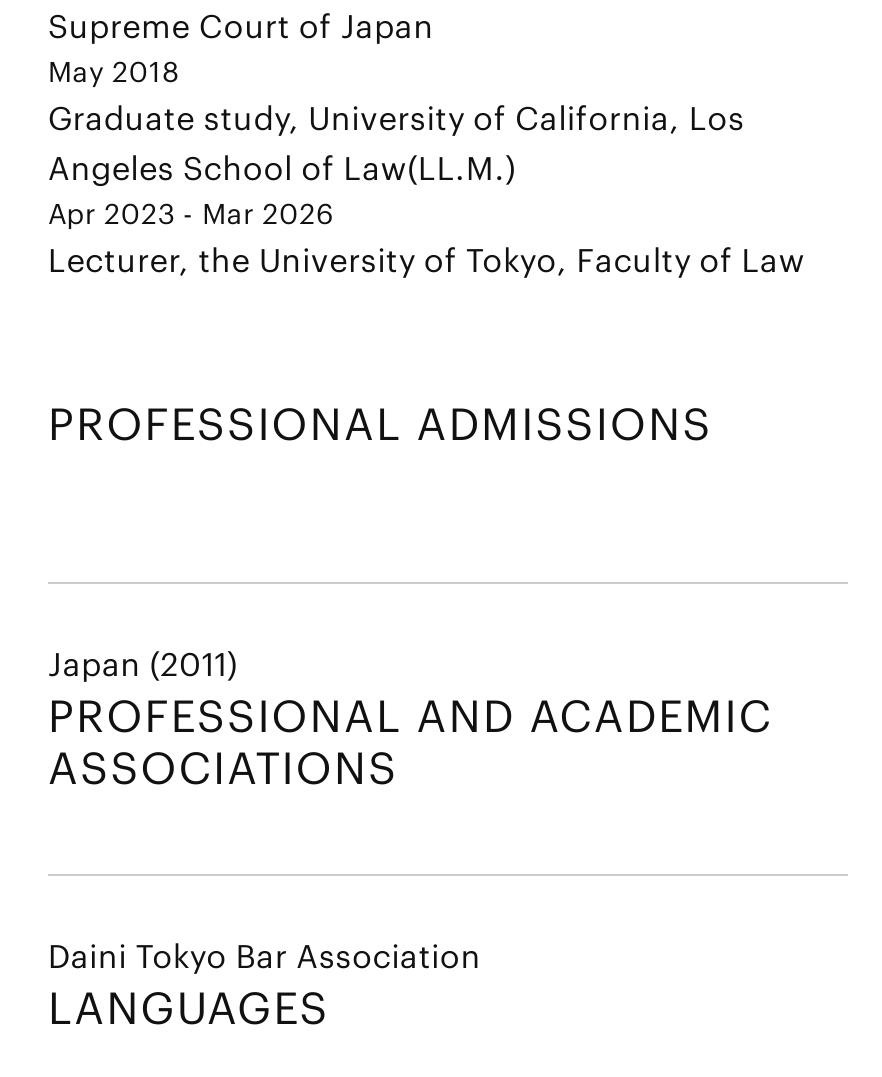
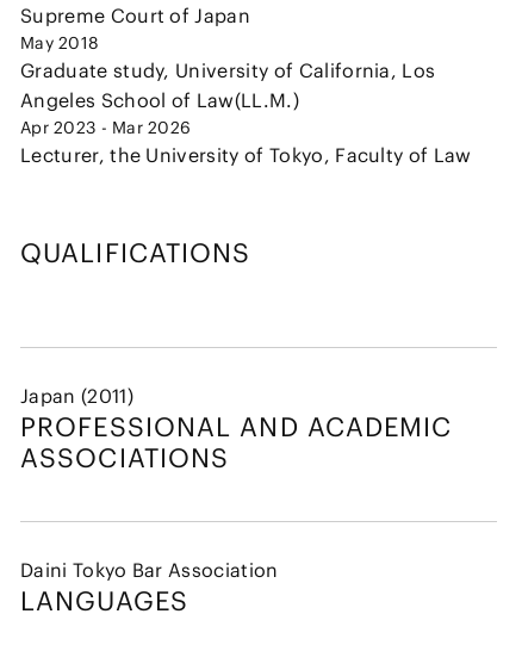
[48,395,713,451] PROFESSIONAL ADMISSIONS -> [20,236,251,269] QUALIFICATIONS

